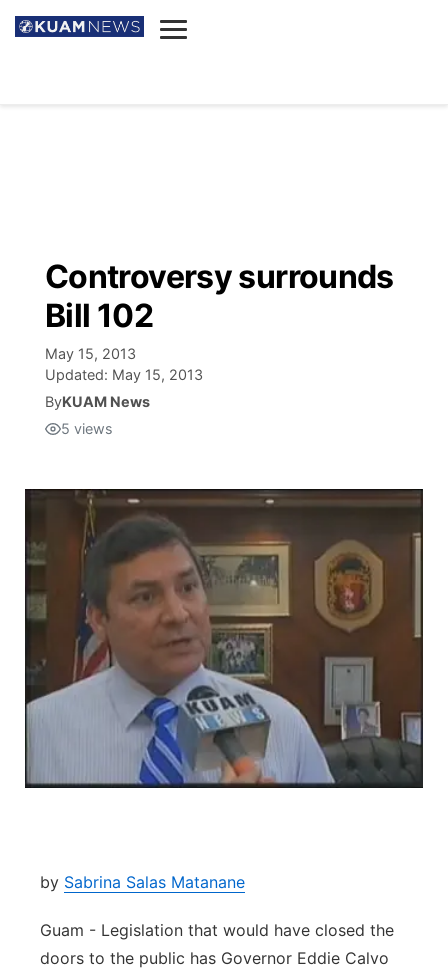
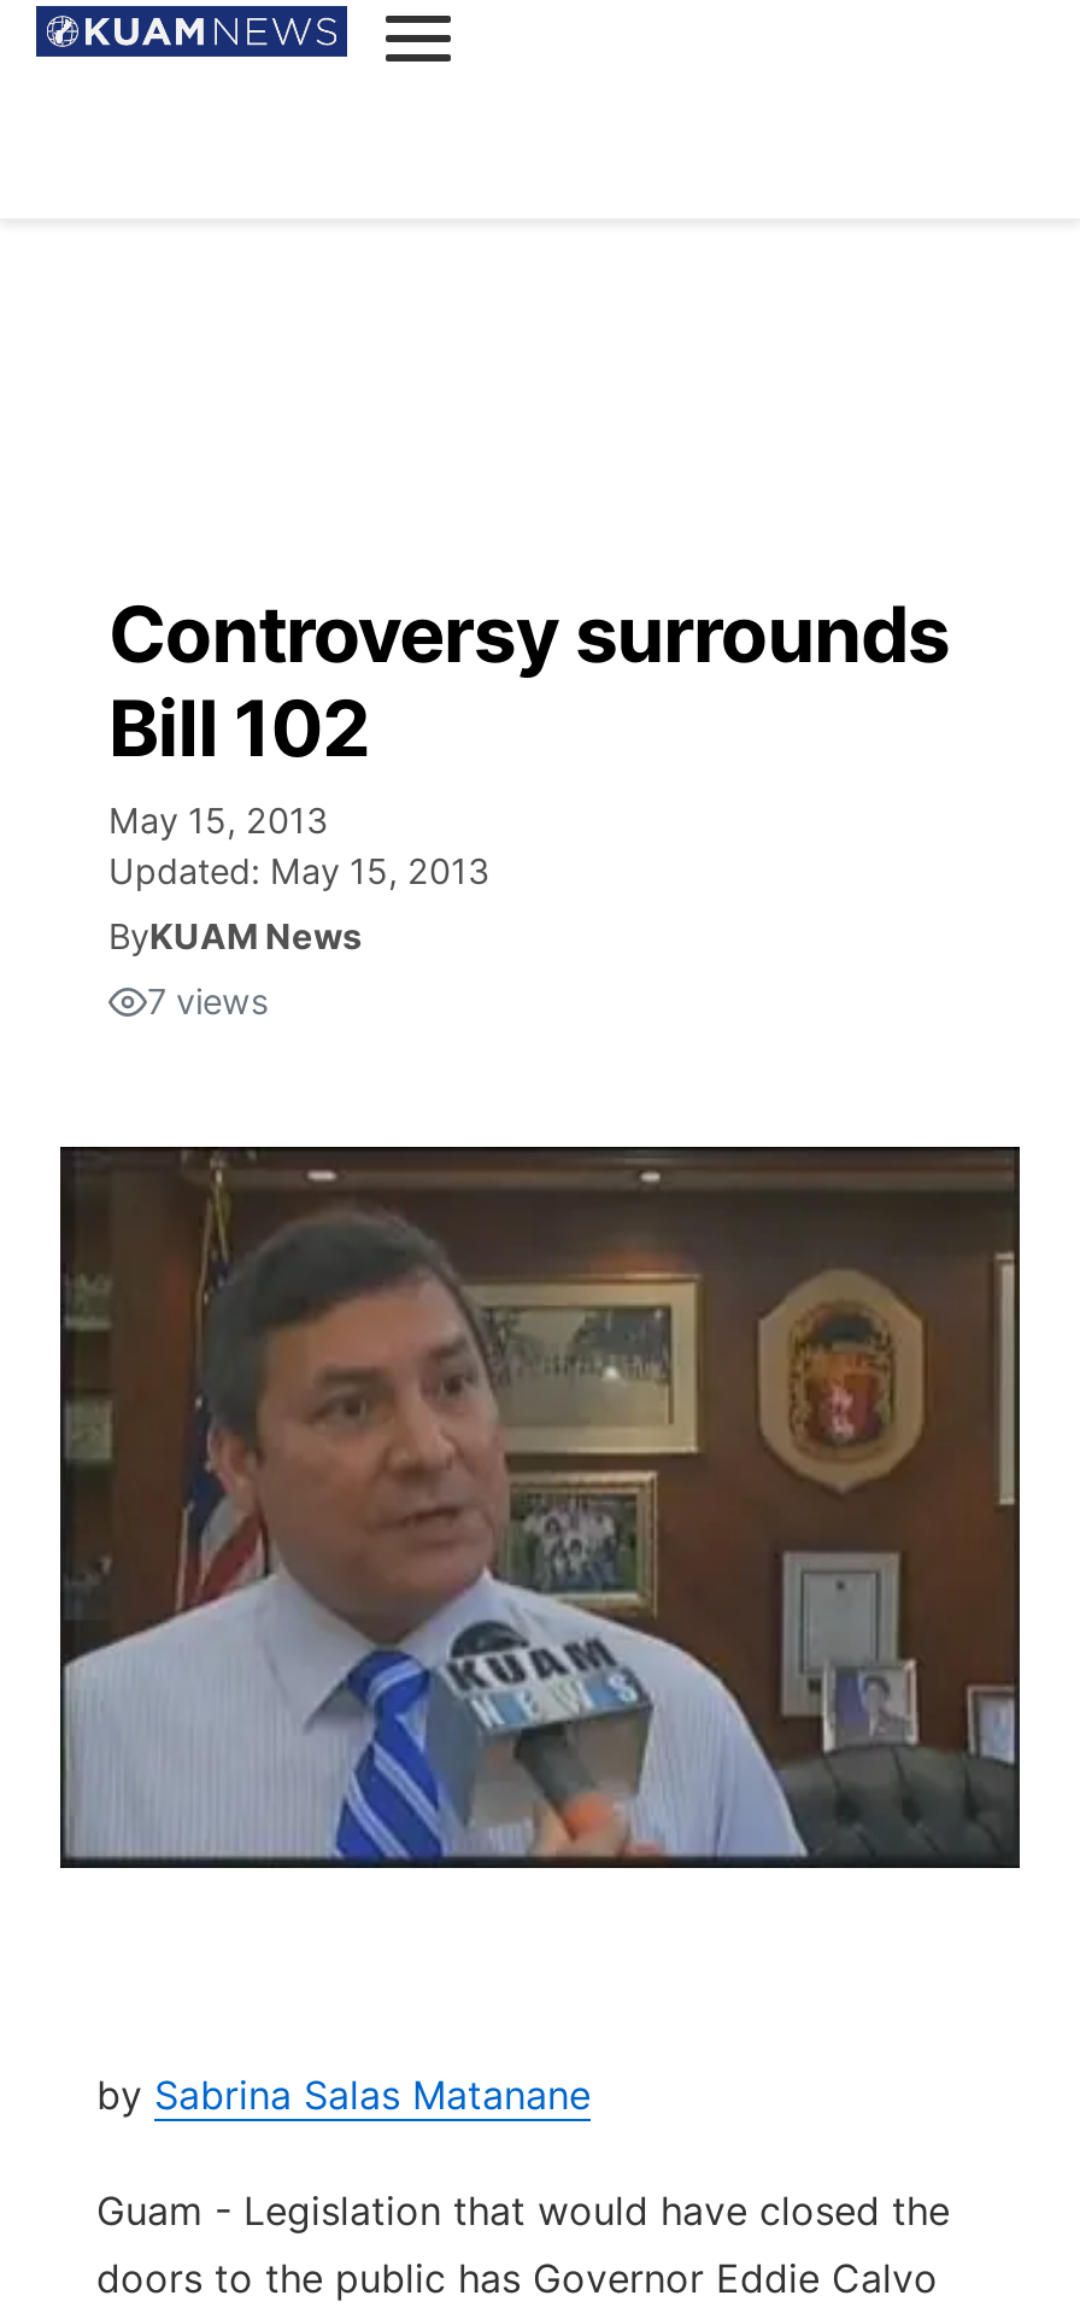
[61,420,113,437] 5 views -> [147,980,270,1021] 7 views

